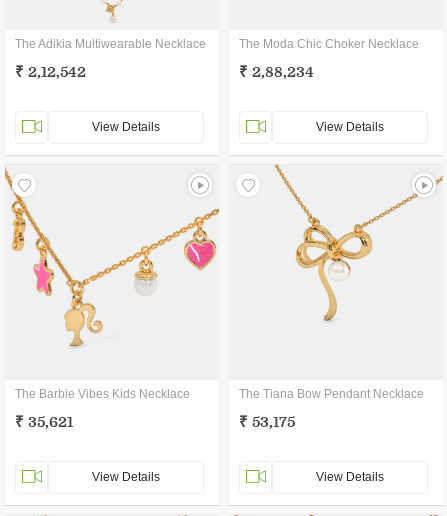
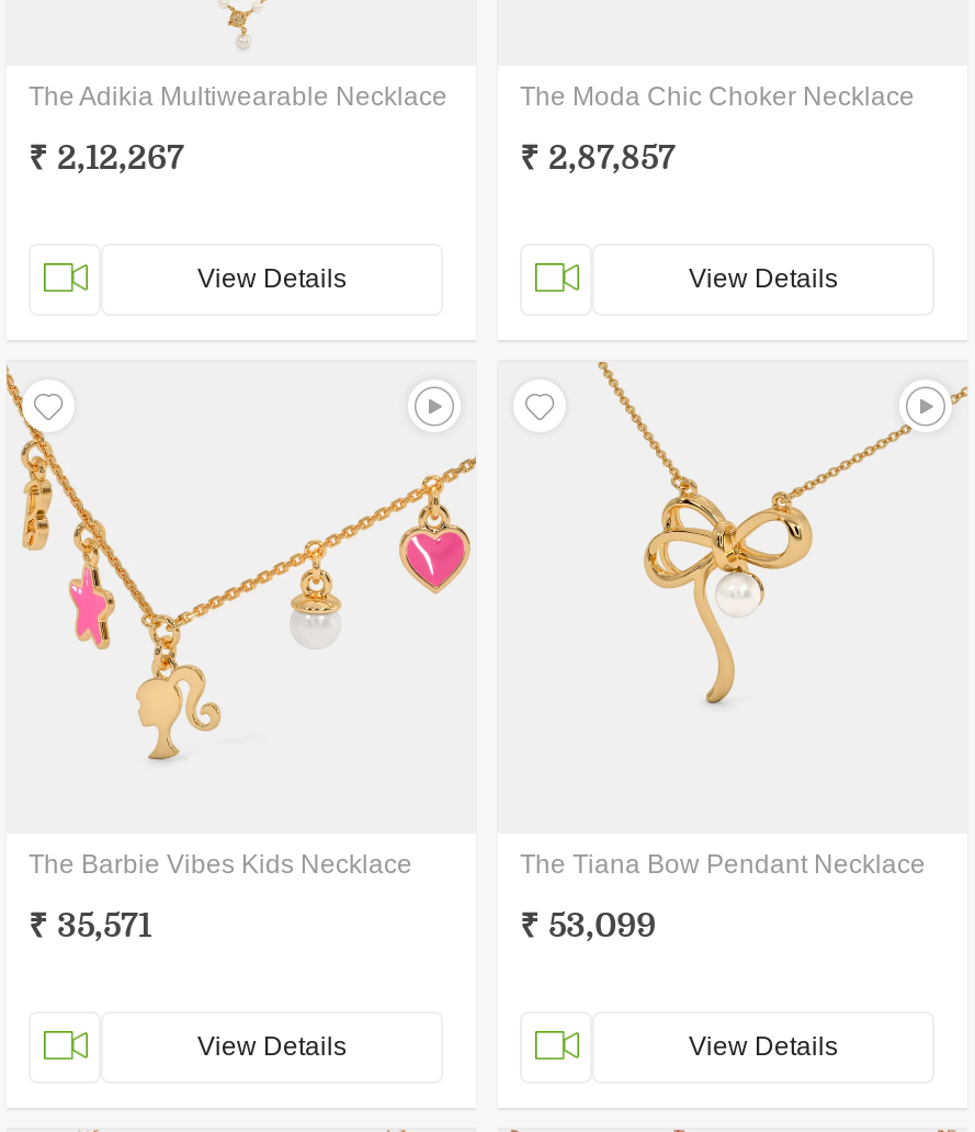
[15,63,86,81] ₹ 2,12,542 -> [29,138,184,178] ₹ 2,12,267
[239,63,314,81] ₹ 2,88,234 -> [520,138,676,178] ₹ 2,87,857
[15,413,73,431] ₹ 35,621 -> [29,906,151,946] ₹ 35,571
[239,413,295,431] ₹ 53,175 -> [520,906,656,946] ₹ 53,099

